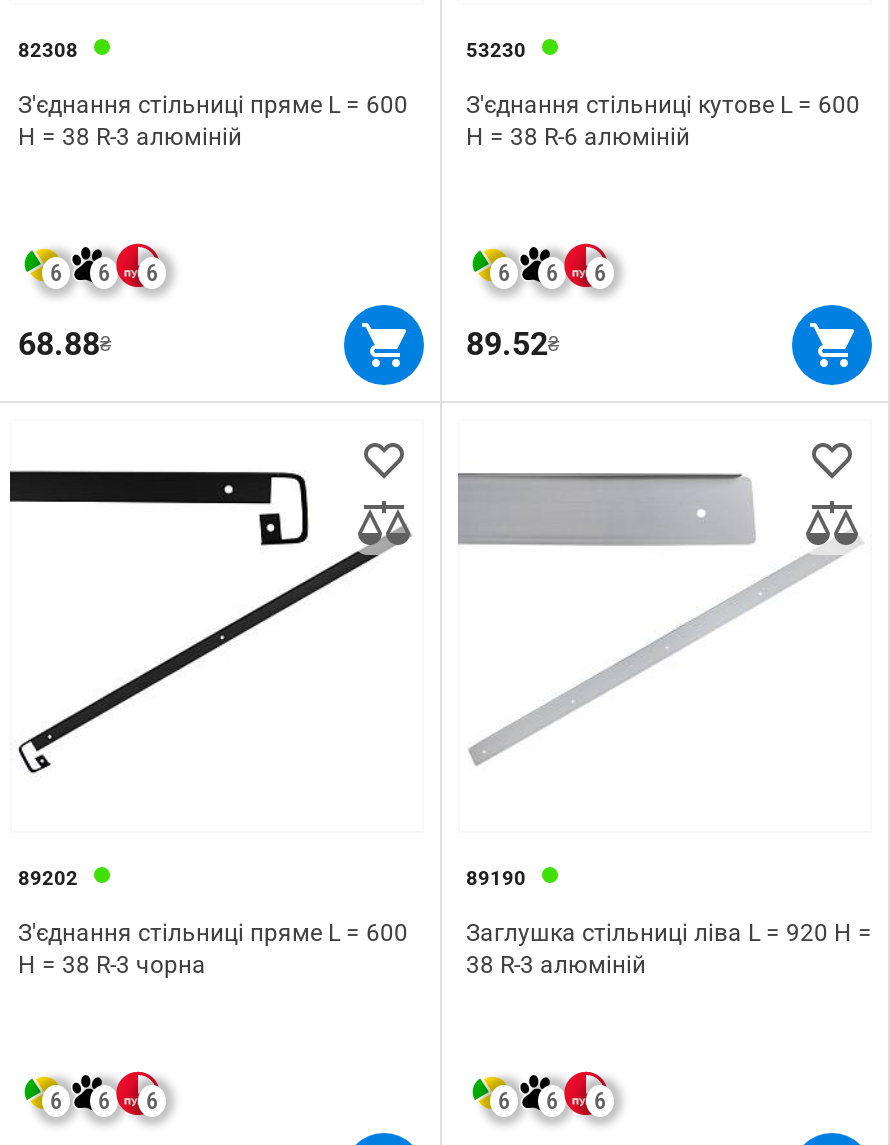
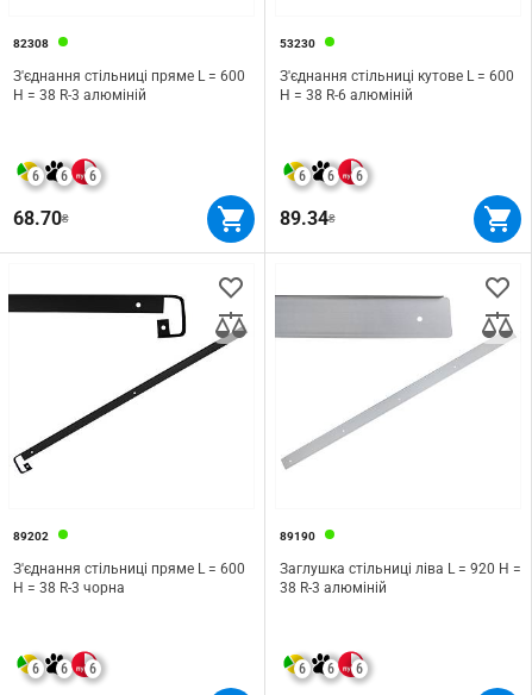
[18,325,112,363] 68.88₴ -> [13,207,69,230] 68.70₴
[466,325,560,363] 89.52₴ -> [280,207,336,230] 89.34₴

